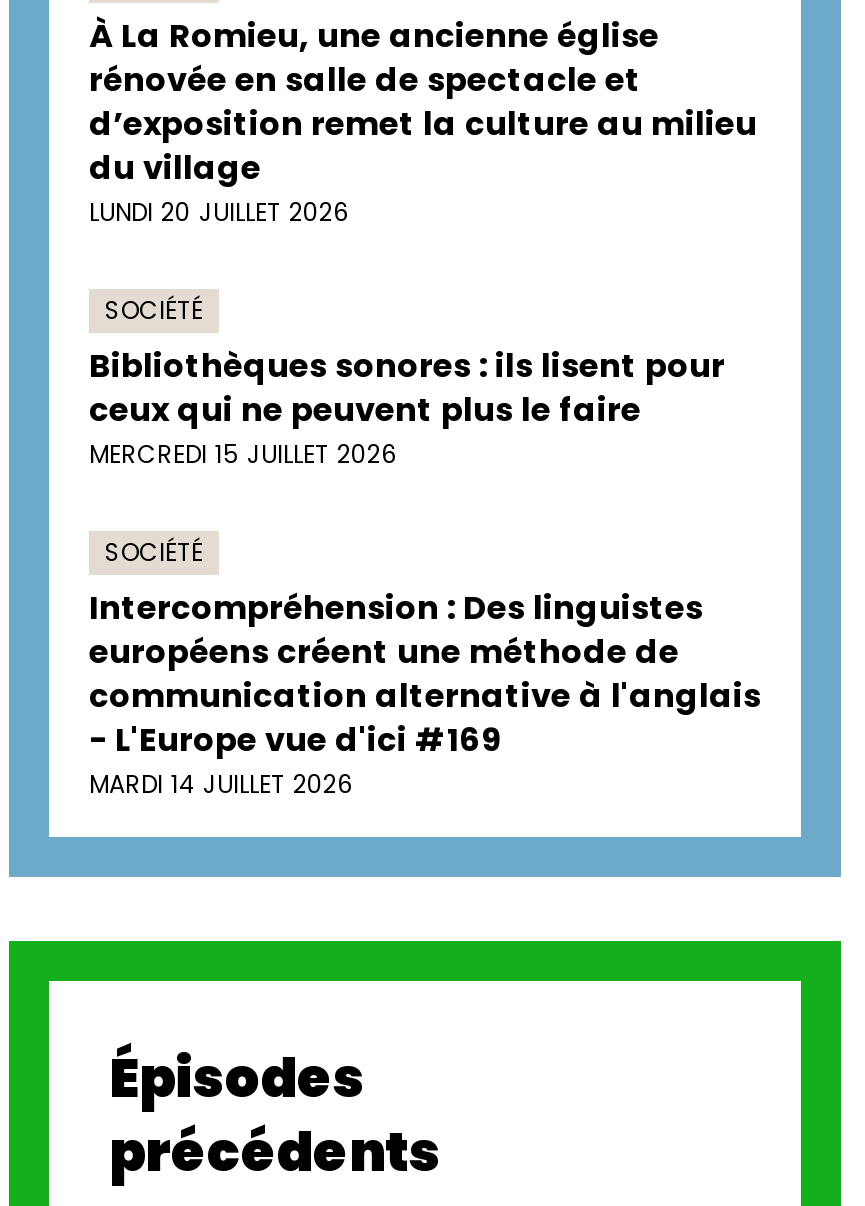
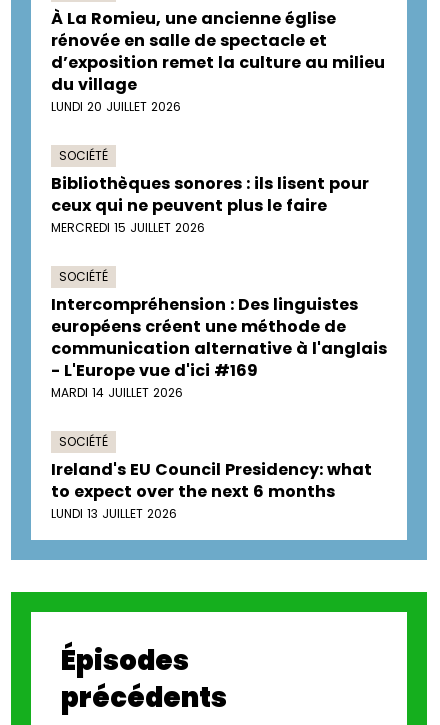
none -> [51,433,372,522] SOCIÉTÉ | Ireland's EU Council Presidency: what | to expect over the next 6 months | LUNDI 13 JUILLET 2026

